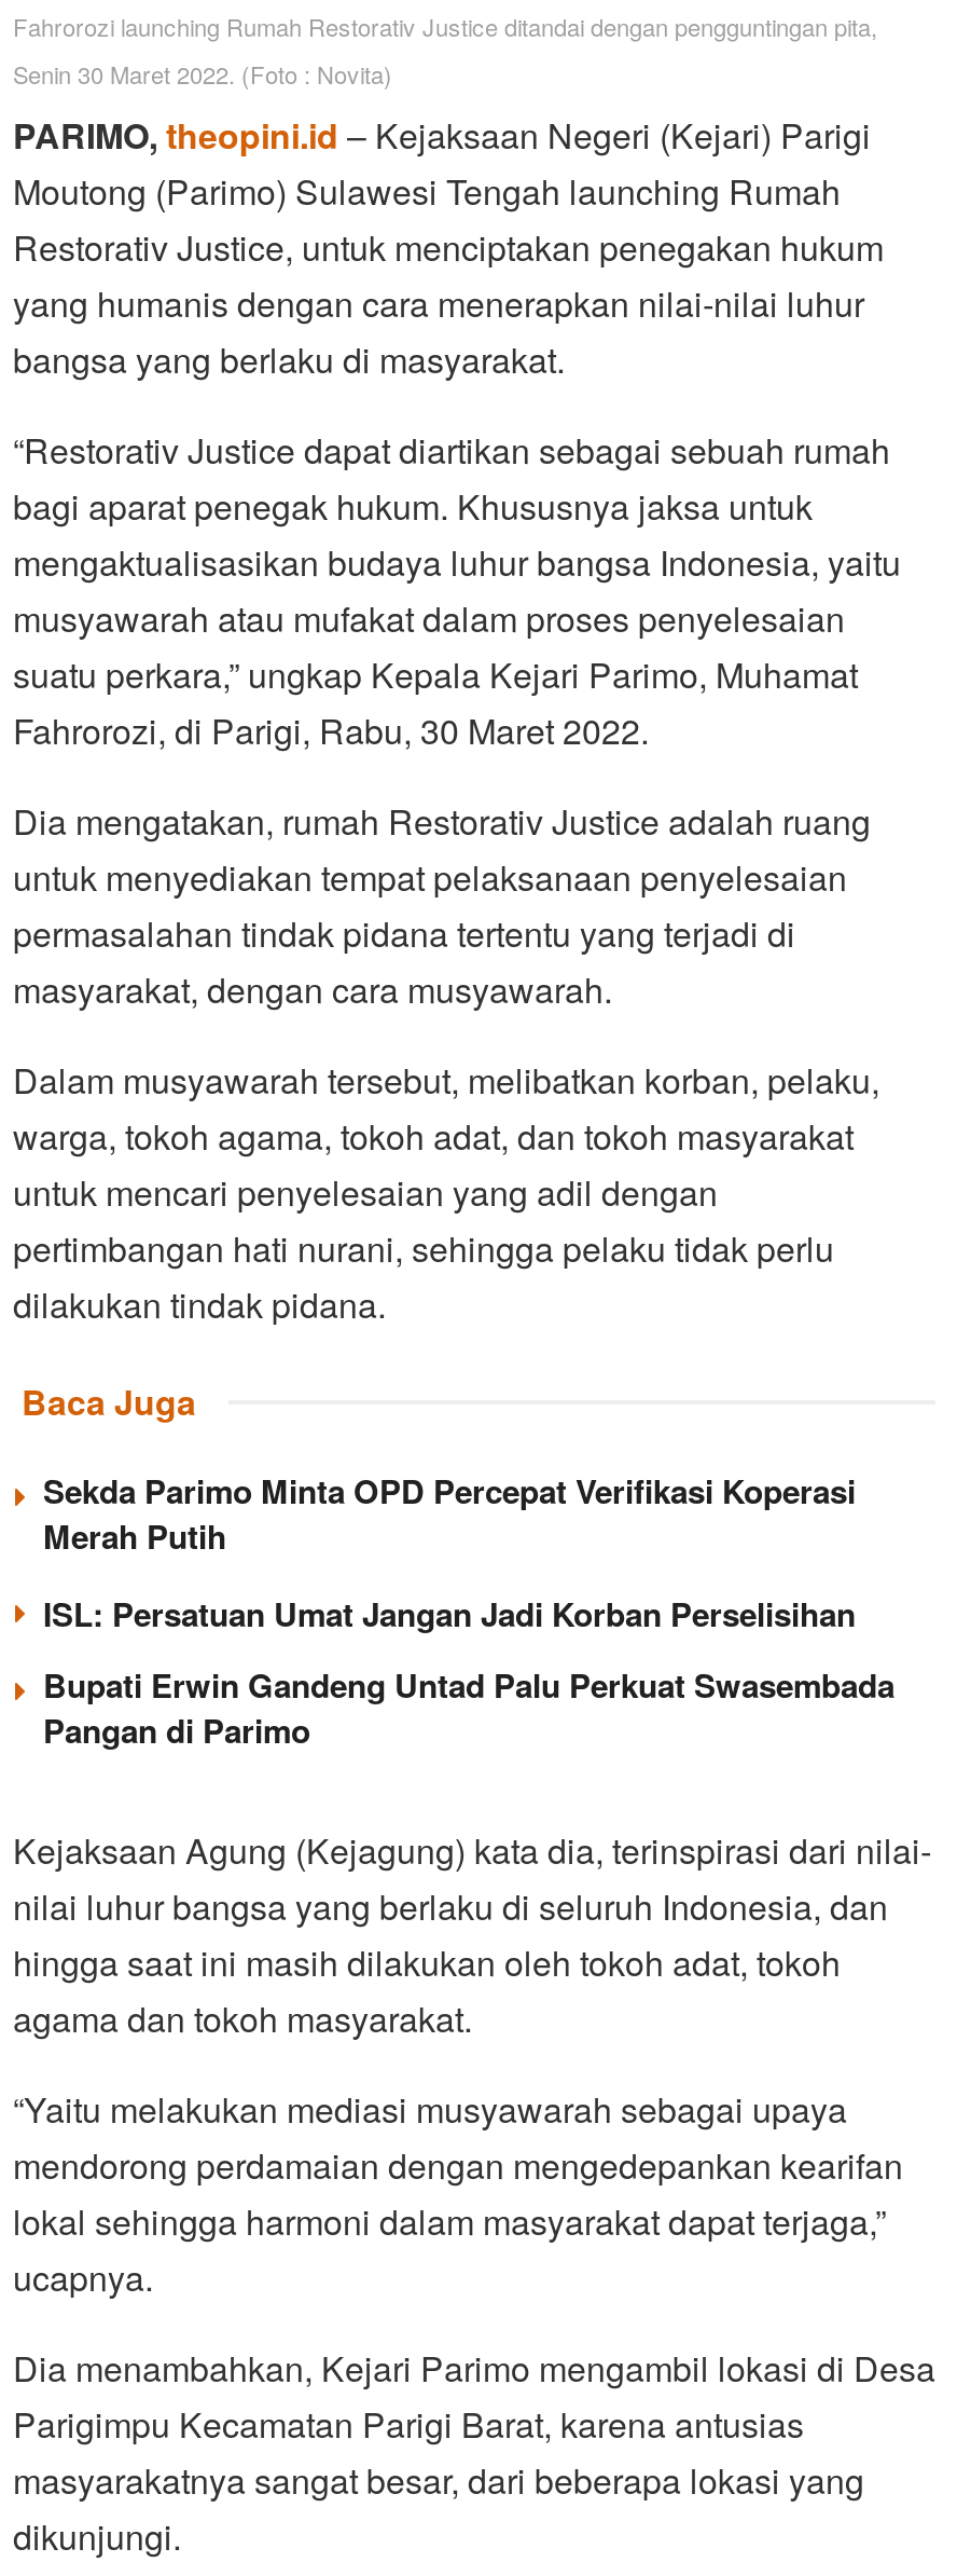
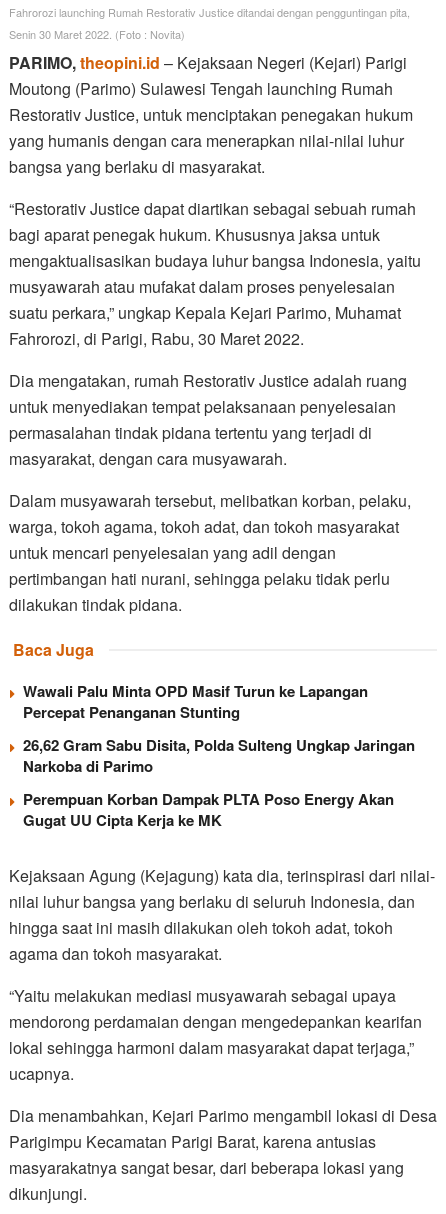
[43,1466,856,1559] Sekda Parimo Minta OPD Percepat Verifikasi Koperasi | Merah Putih -> [23,680,368,723] Wawali Palu Minta OPD Masif Turun ke Lapangan | Percepat Penanganan Stunting
[43,1589,856,1637] ISL: Persatuan Umat Jangan Jadi Korban Perselisihan -> [23,734,415,777] 26,62 Gram Sabu Disita, Polda Sulteng Ungkap Jaringan | Narkoba di Parimo
[43,1661,894,1753] Bupati Erwin Gandeng Untad Palu Perkuat Swasembada | Pangan di Parimo -> [23,788,394,831] Perempuan Korban Dampak PLTA Poso Energy Akan | Gugat UU Cipta Kerja ke MK

